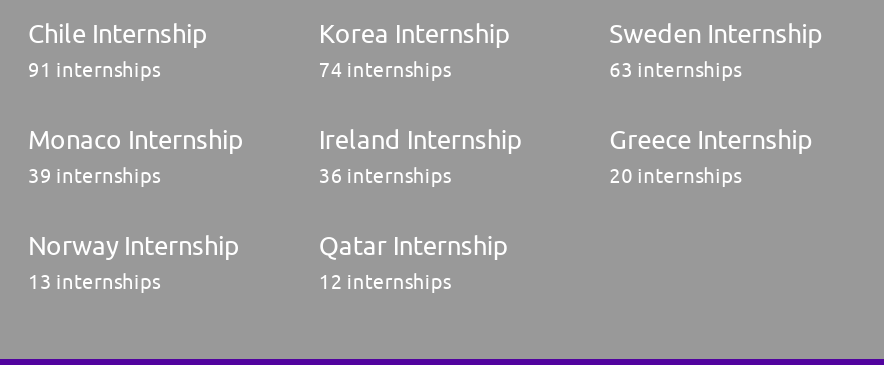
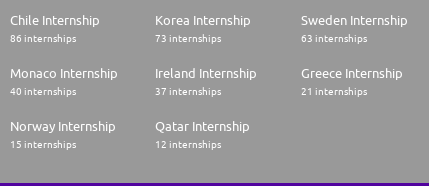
[28,57,160,81] 91 internships -> [10,32,76,44] 86 internships
[319,57,451,81] 74 internships -> [155,32,221,44] 73 internships
[28,163,160,187] 39 internships -> [10,85,76,97] 40 internships
[319,163,451,187] 36 internships -> [155,85,221,97] 37 internships
[609,163,741,187] 20 internships -> [301,85,367,97] 21 internships
[28,269,160,293] 13 internships -> [10,138,76,150] 15 internships

